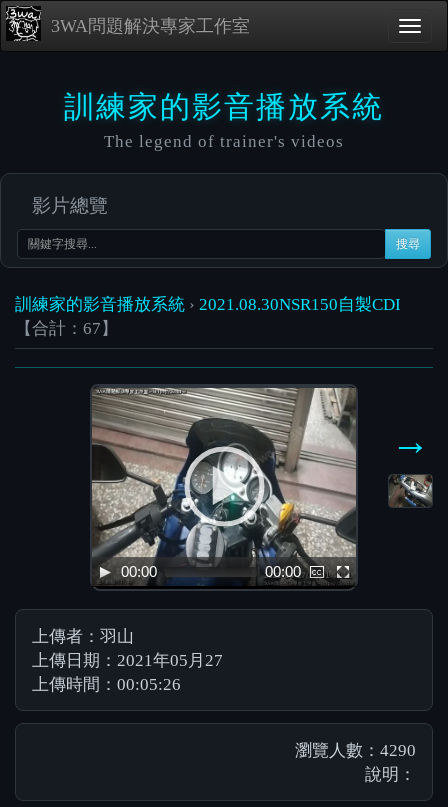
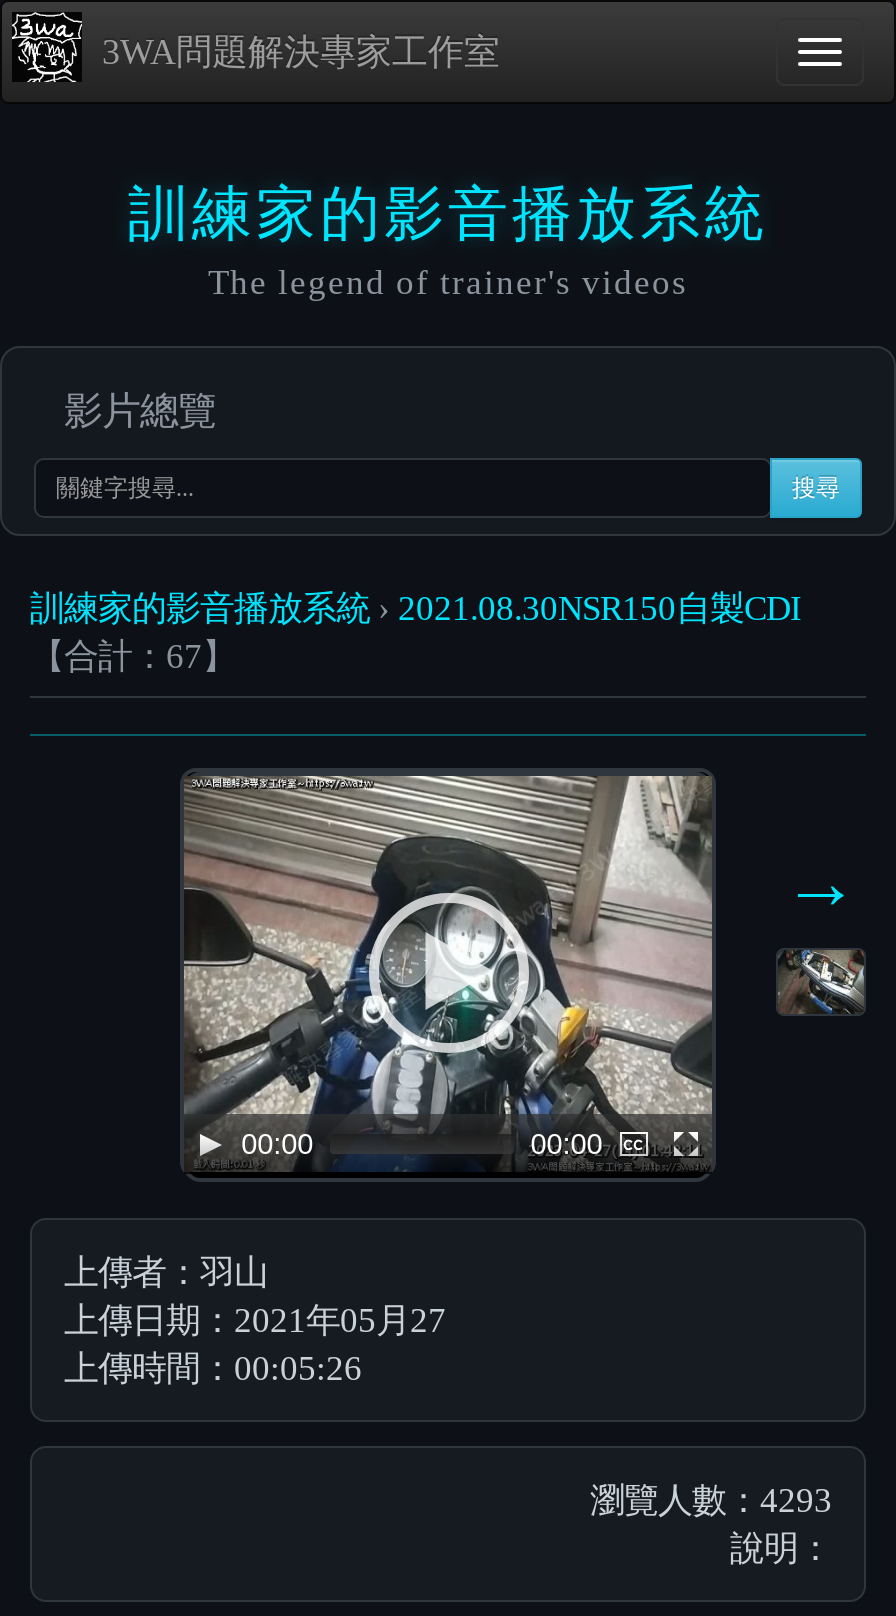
[295,740,416,760] 瀏覽人數：4290 -> [590,1479,832,1519] 瀏覽人數：4293

